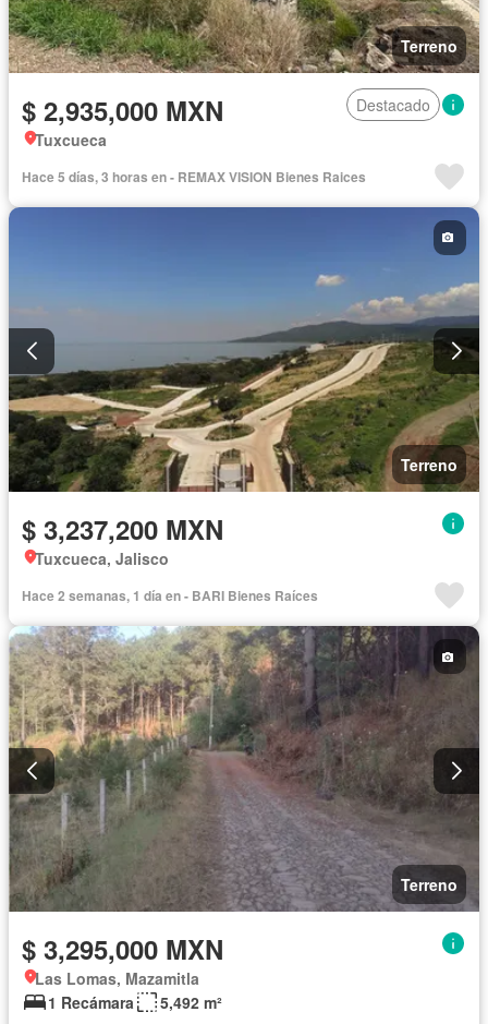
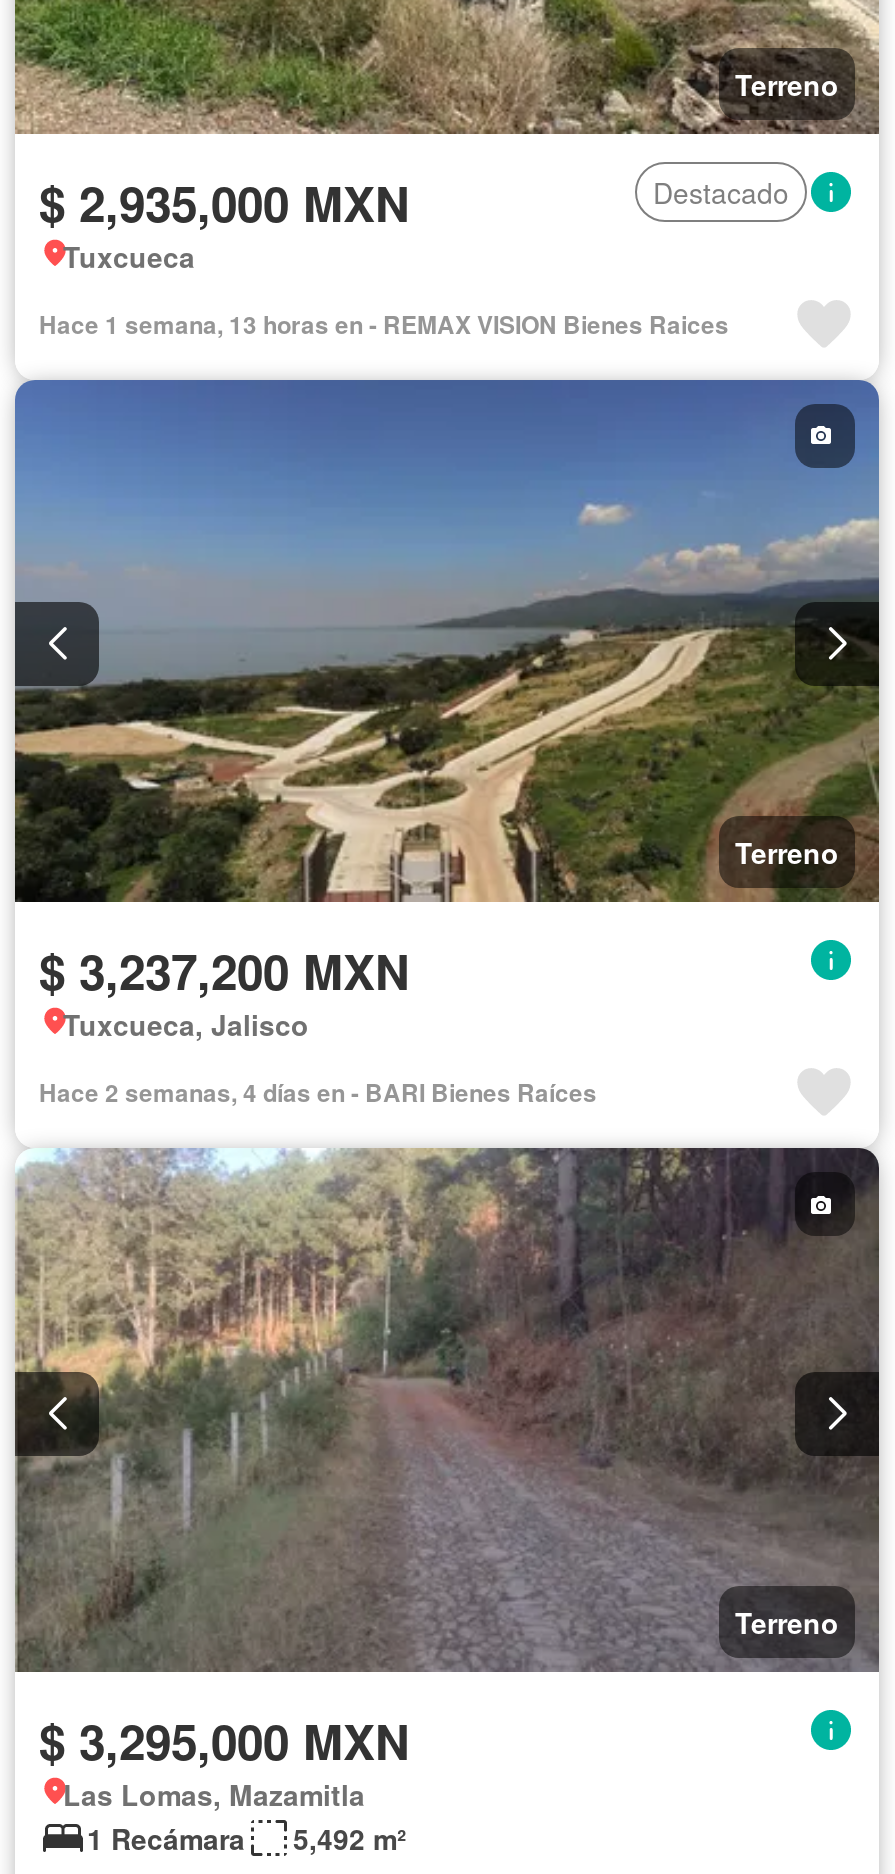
[22,167,366,186] Hace 5 días, 3 horas en - REMAX VISION Bienes Raices -> [39,306,729,342] Hace 1 semana, 13 horas en - REMAX VISION Bienes Raices
[22,586,318,606] Hace 2 semanas, 1 día en - BARI Bienes Raíces -> [39,1075,597,1111] Hace 2 semanas, 4 días en - BARI Bienes Raíces

